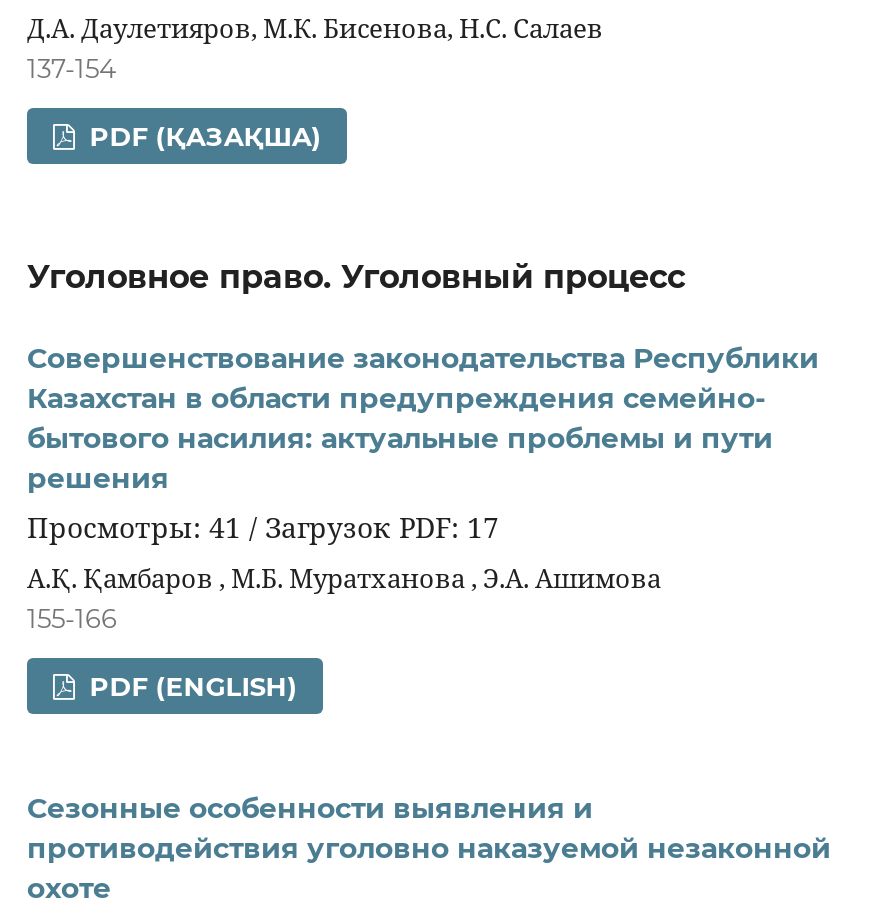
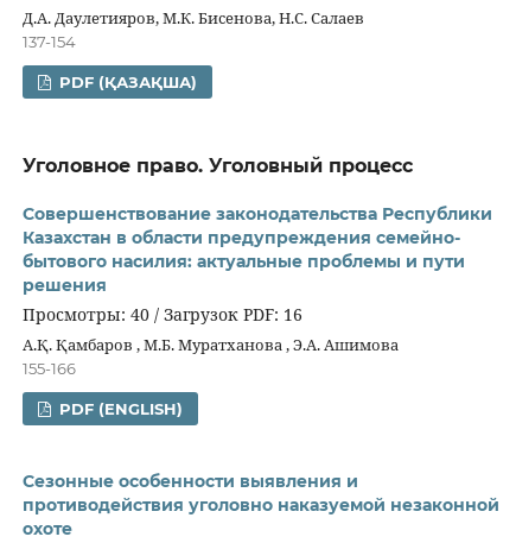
[27,508,499,546] Просмотры: 41 / Загрузок PDF: 17 -> [23,303,302,325] Просмотры: 40 / Загрузок PDF: 16

